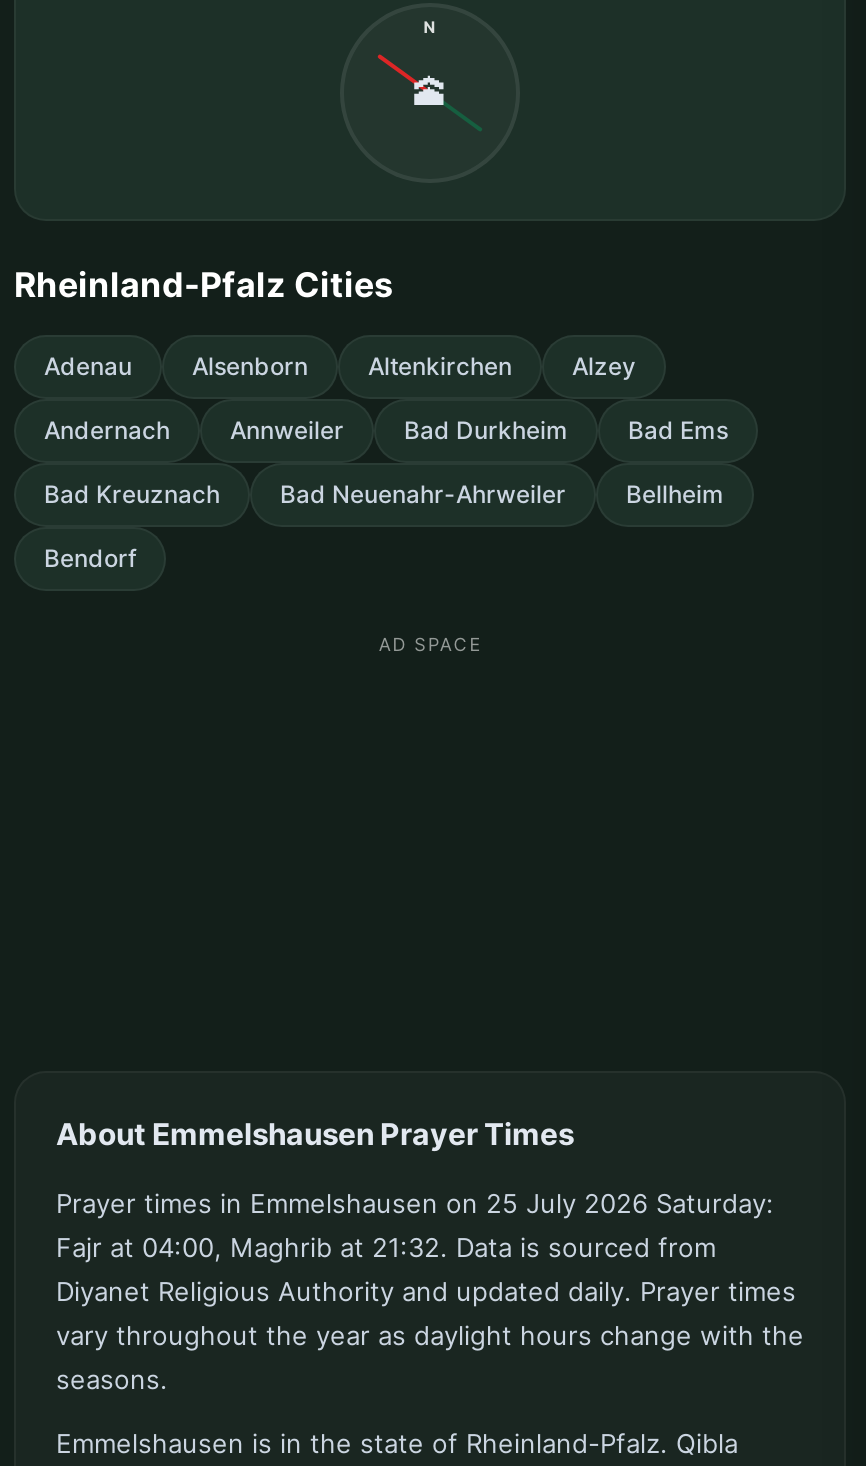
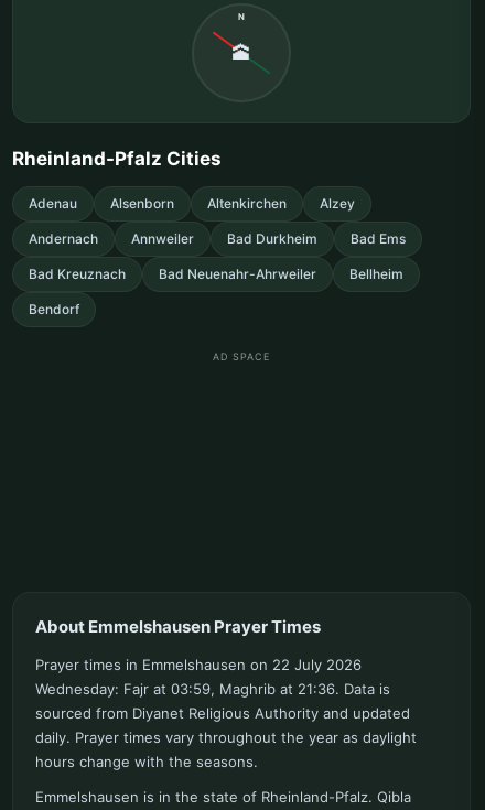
[56,1187,804,1395] Prayer times in Emmelshausen on 25 July 2026 Saturday: | Fajr at 04:00, Maghrib at 21:32. Data is sourced from | Diyanet Religious Authority and updated daily. Prayer times | vary throughout the year as daylight hours change with the | seasons. -> [35,656,417,771] Prayer times in Emmelshausen on 22 July 2026 | Wednesday: Fajr at 03:59, Maghrib at 21:36. Data is | sourced from Diyanet Religious Authority and updated | daily. Prayer times vary throughout the year as daylight | hours change with the seasons.

